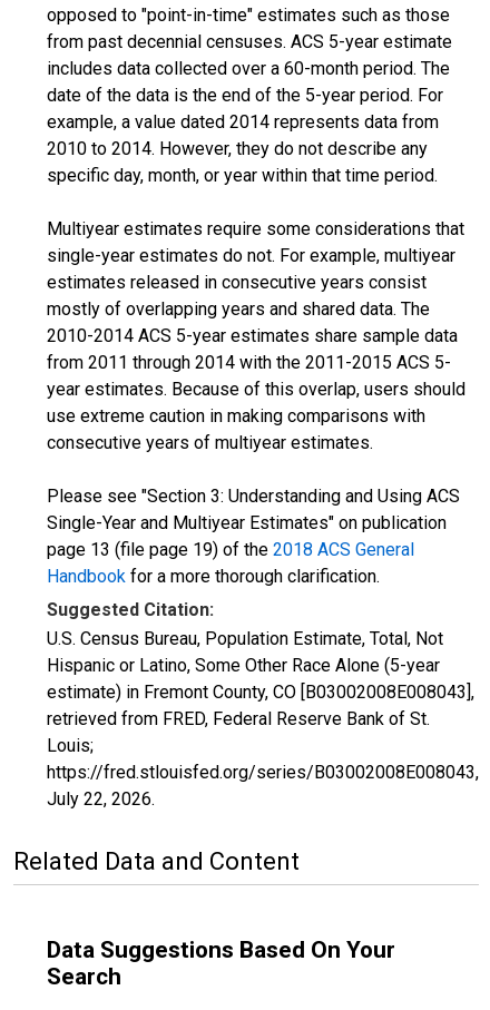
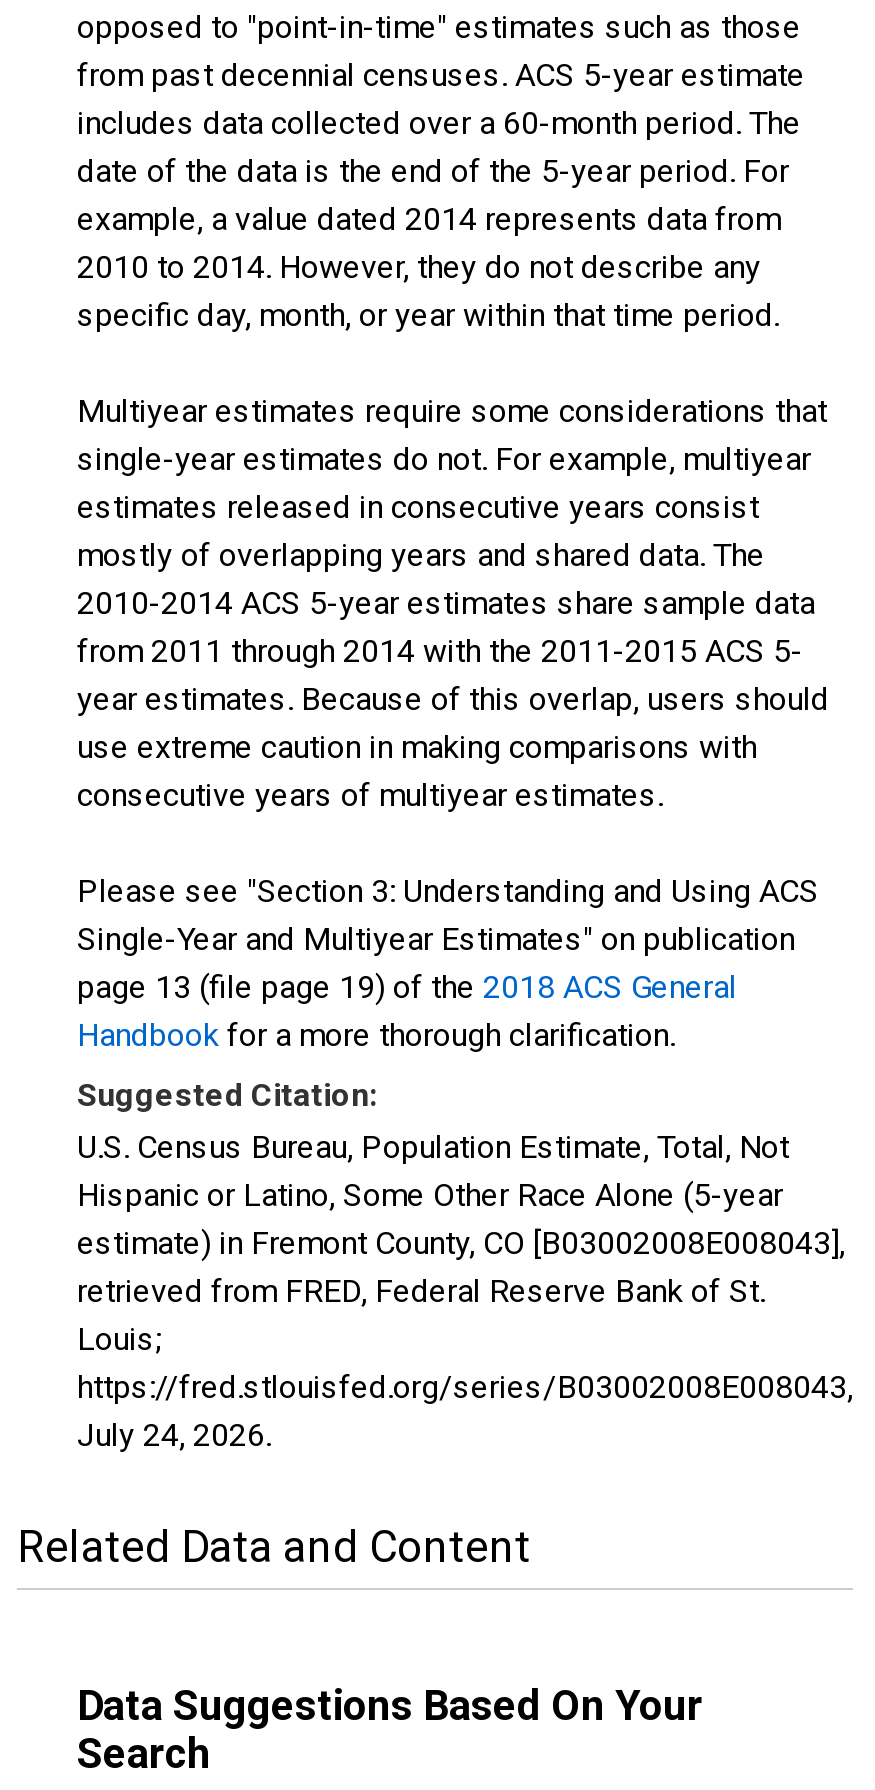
[47,788,155,810] July 22, 2026. -> [77,1416,271,1454] July 24, 2026.

